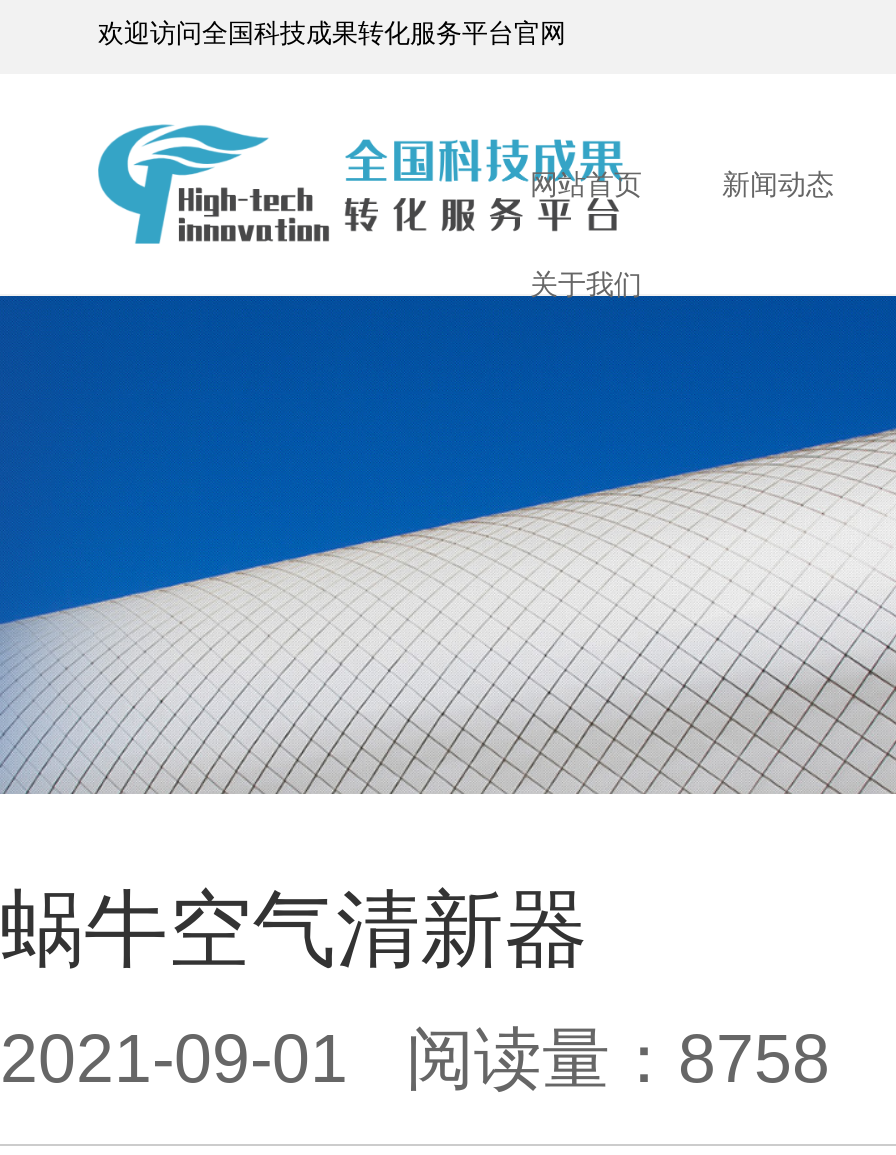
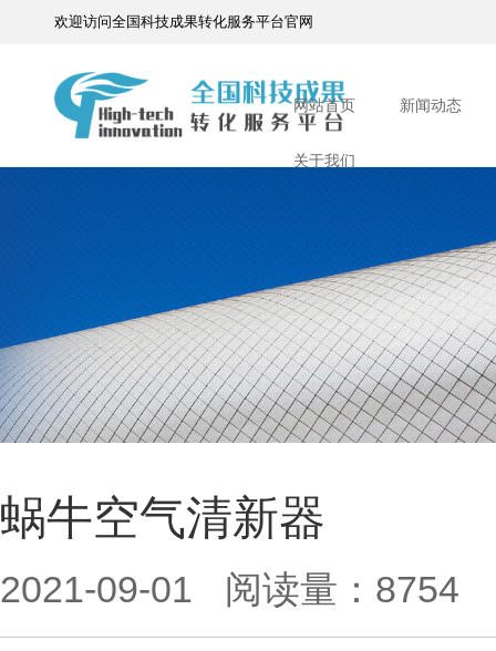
[0,1019,830,1095] 2021-09-01 阅读量：8758 -> [0,568,459,610] 2021-09-01 阅读量：8754

